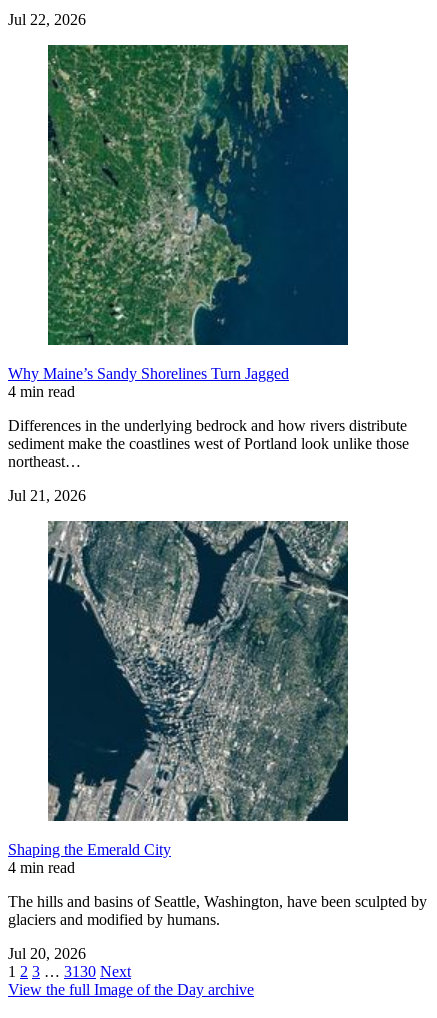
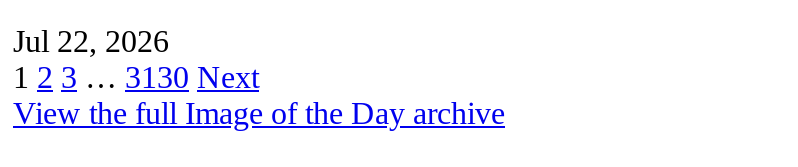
[8,44,409,504] [image] | Why Maine’s Sandy Shorelines Turn Jagged | 4 min read | Differences in the underlying bedrock and how rivers distribute | sediment make the coastlines west of Portland look unlike those | northeast… | Jul 21, 2026 -> none
[8,520,427,962] [image] | Shaping the Emerald City | 4 min read | The hills and basins of Seattle, Washington, have been sculpted by | glaciers and modified by humans. | Jul 20, 2026 -> none

